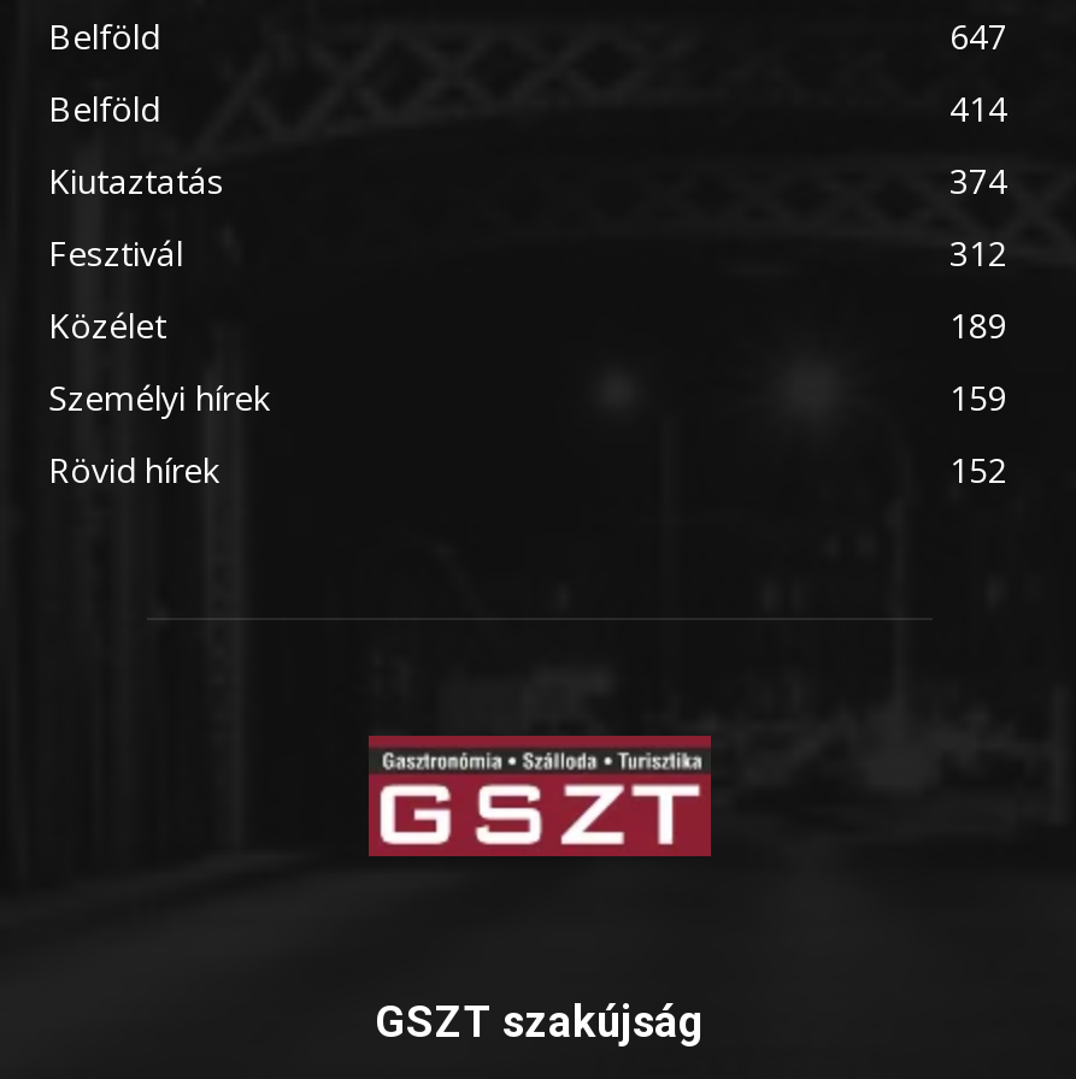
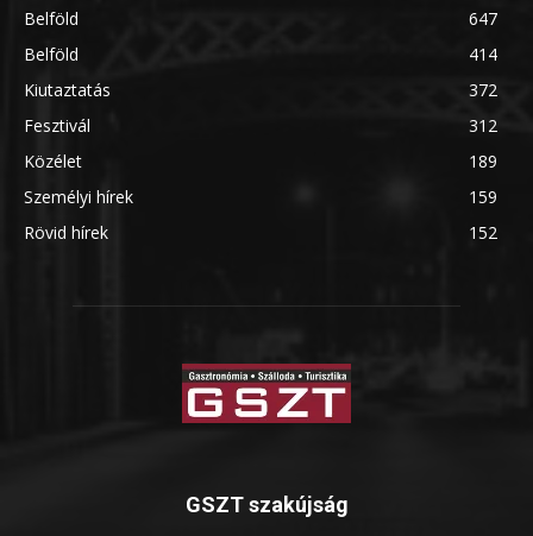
[949,159,1007,205] 374 -> [469,79,497,102] 372

